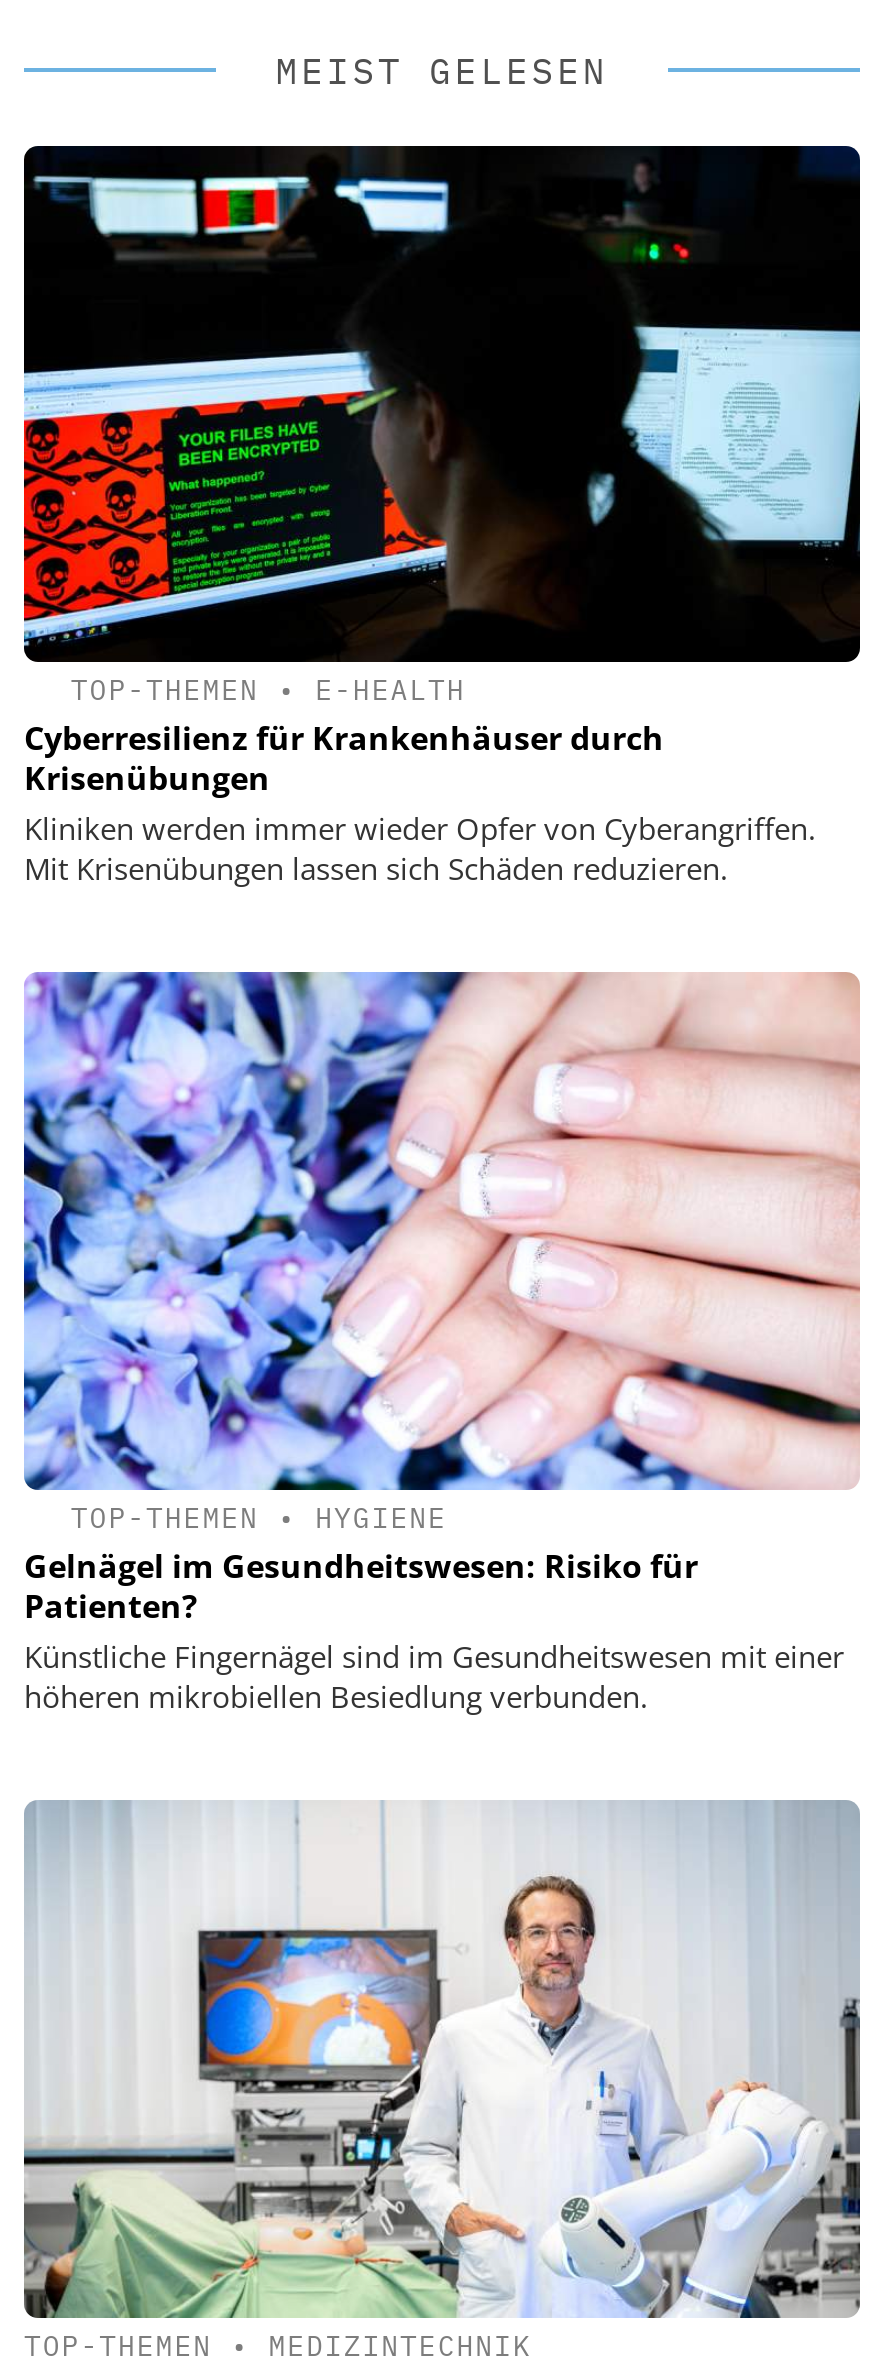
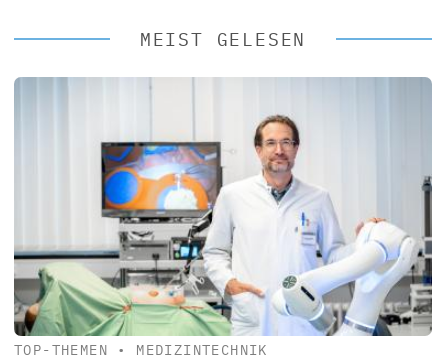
[22,144,862,889] [image] | TOP-THEMEN • E-HEALTH | Cyberresilienz für Krankenhäuser durch | Krisenübungen | Kliniken werden immer wieder Opfer von Cyberangriffen. | Mit Krisenübungen lassen sich Schäden reduzieren. -> none
[22,970,862,1717] [image] | TOP-THEMEN • HYGIENE | Gelnägel im Gesundheitswesen: Risiko für | Patienten? | Künstliche Fingernägel sind im Gesundheitswesen mit einer | höheren mikrobiellen Besiedlung verbunden. -> none

